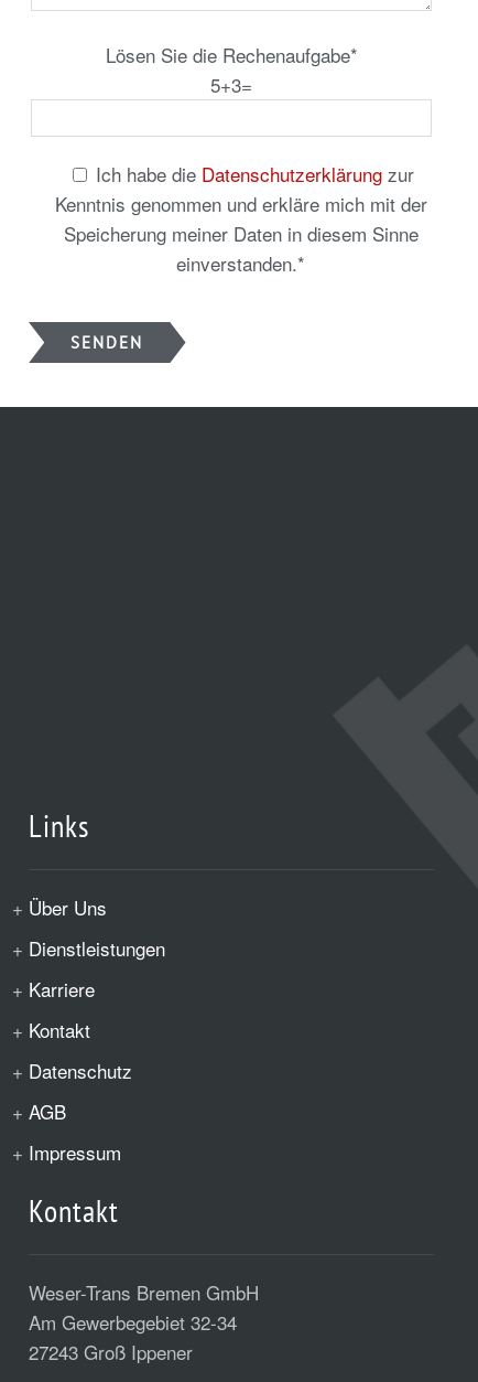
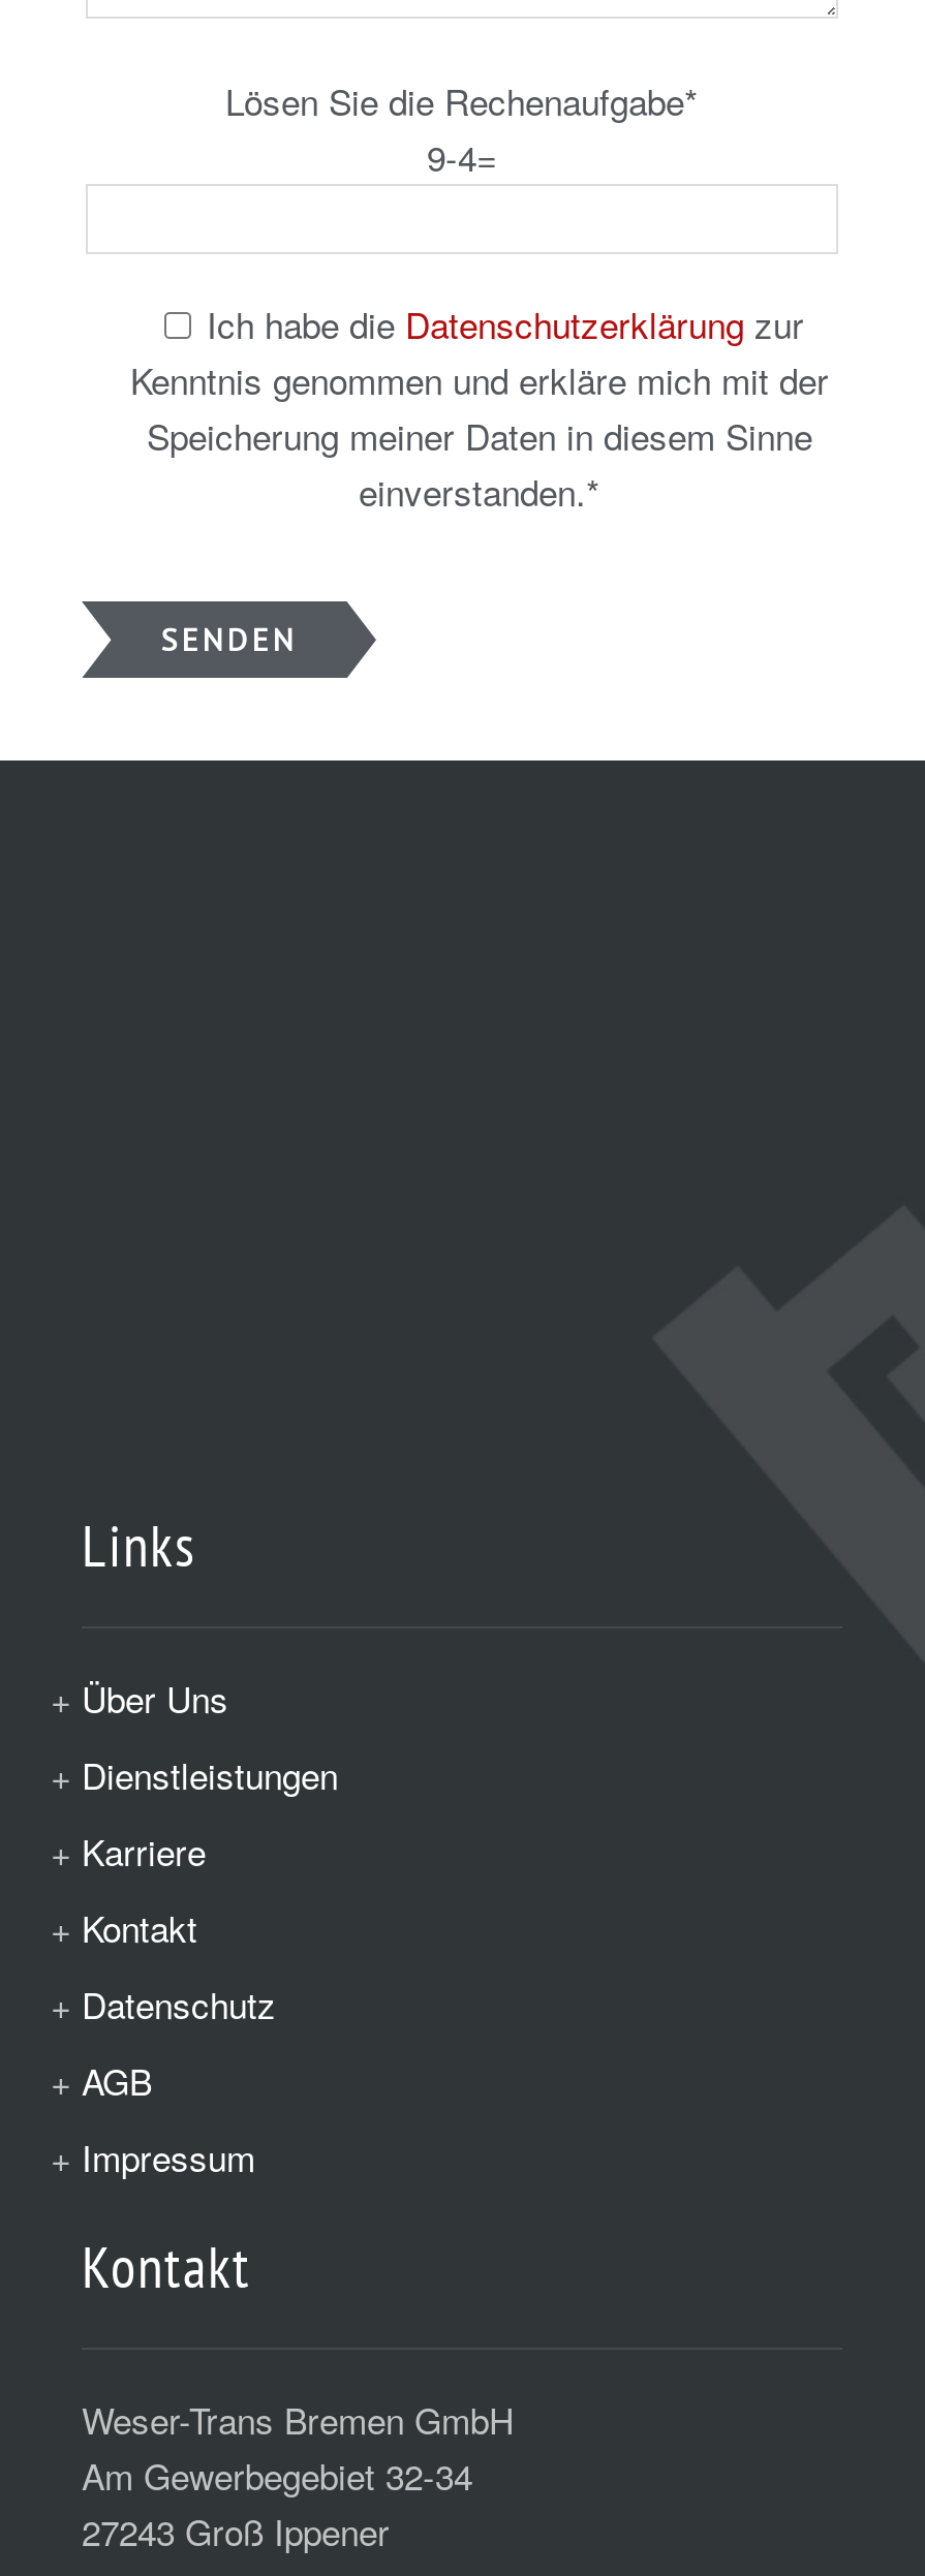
[210,71,252,98] 5+3= -> [427,130,497,182] 9-4=

